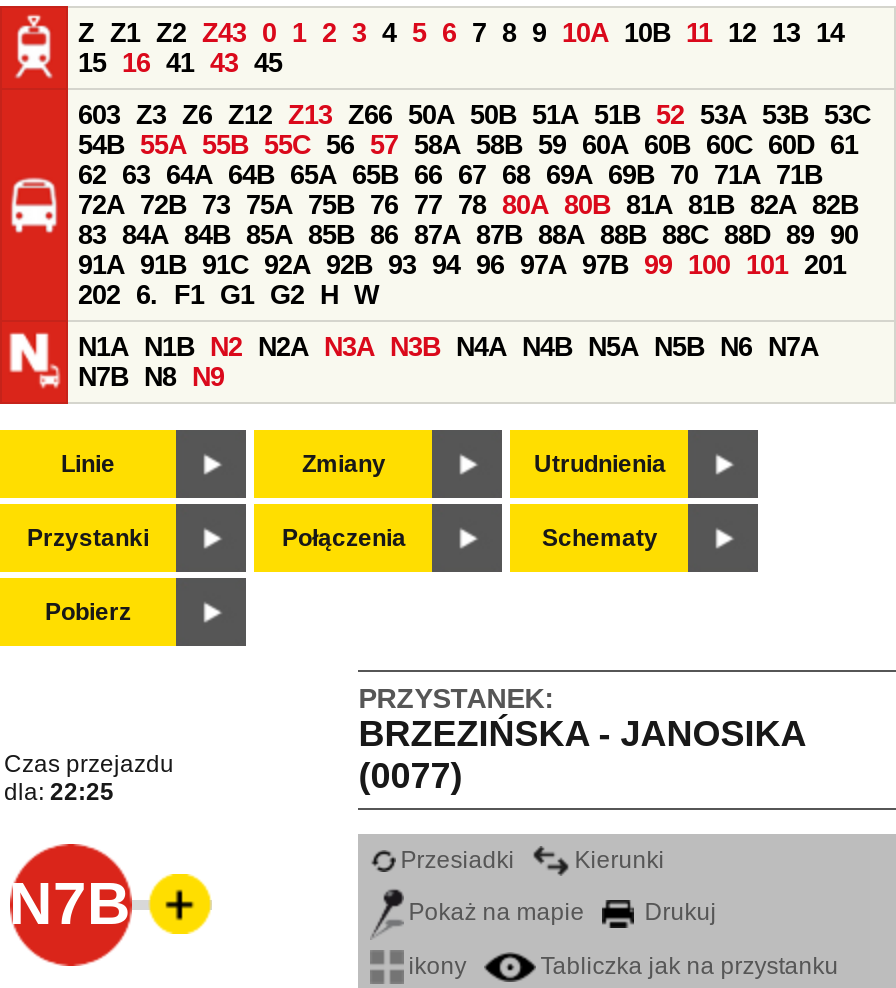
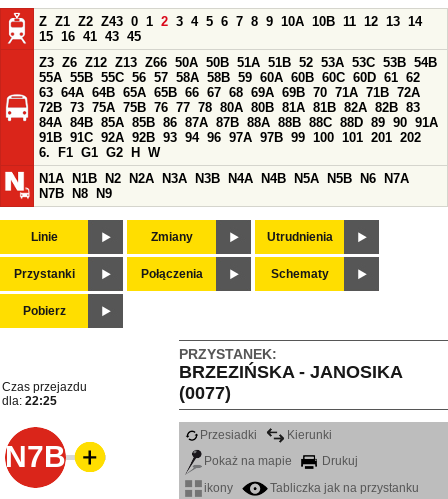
[78,100,870,310] 603 Z3 Z6 Z12 Z13 Z66 50A 50B 51A 51B 52 53A 53B 53C | 54B 55A 55B 55C 56 57 58A 58B 59 60A 60B 60C 60D 61 | 62 63 64A 64B 65A 65B 66 67 68 69A 69B 70 71A 71B | 72A 72B 73 75A 75B 76 77 78 80A 80B 81A 81B 82A 82B | 83 84A 84B 85A 85B 86 87A 87B 88A 88B 88C 88D 89 90 | 91A 91B 91C 92A 92B 93 94 96 97A 97B 99 100 101 201 | 202 6. F1 G1 G2 H W -> [39,55,438,160] Z3 Z6 Z12 Z13 Z66 50A 50B 51A 51B 52 53A 53C 53B 54B | 55A 55B 55C 56 57 58A 58B 59 60A 60B 60C 60D 61 62 | 63 64A 64B 65A 65B 66 67 68 69A 69B 70 71A 71B 72A | 72B 73 75A 75B 76 77 78 80A 80B 81A 81B 82A 82B 83 | 84A 84B 85A 85B 86 87A 87B 88A 88B 88C 88D 89 90 91A | 91B 91C 92A 92B 93 94 96 97A 97B 99 100 101 201 202 | 6. F1 G1 G2 H W

